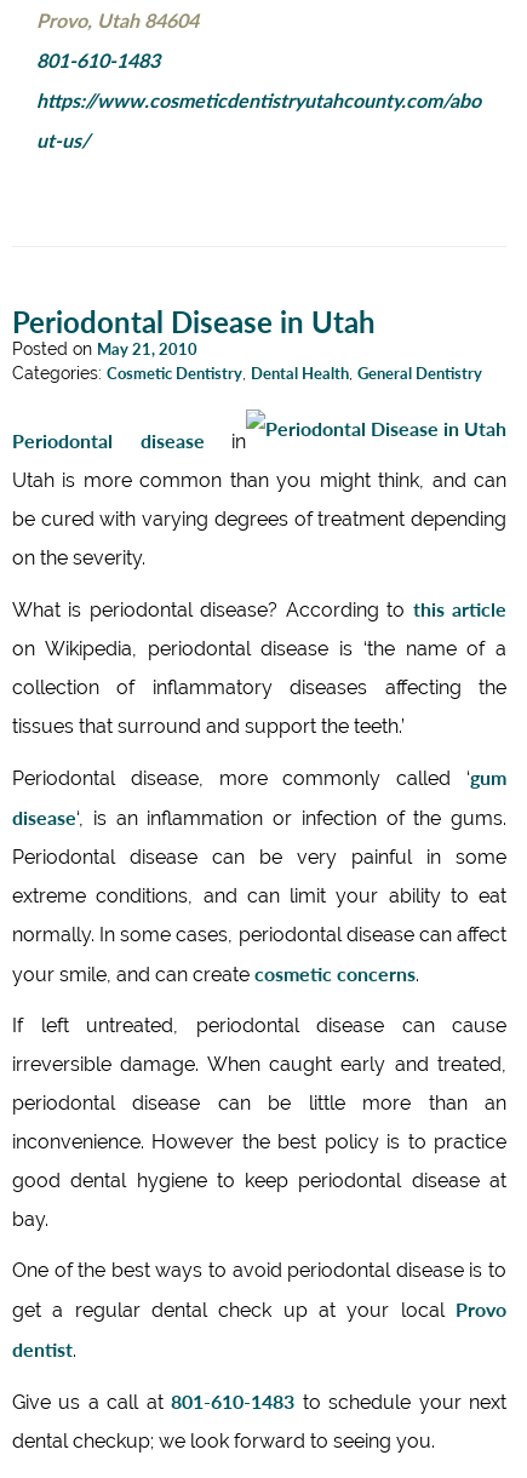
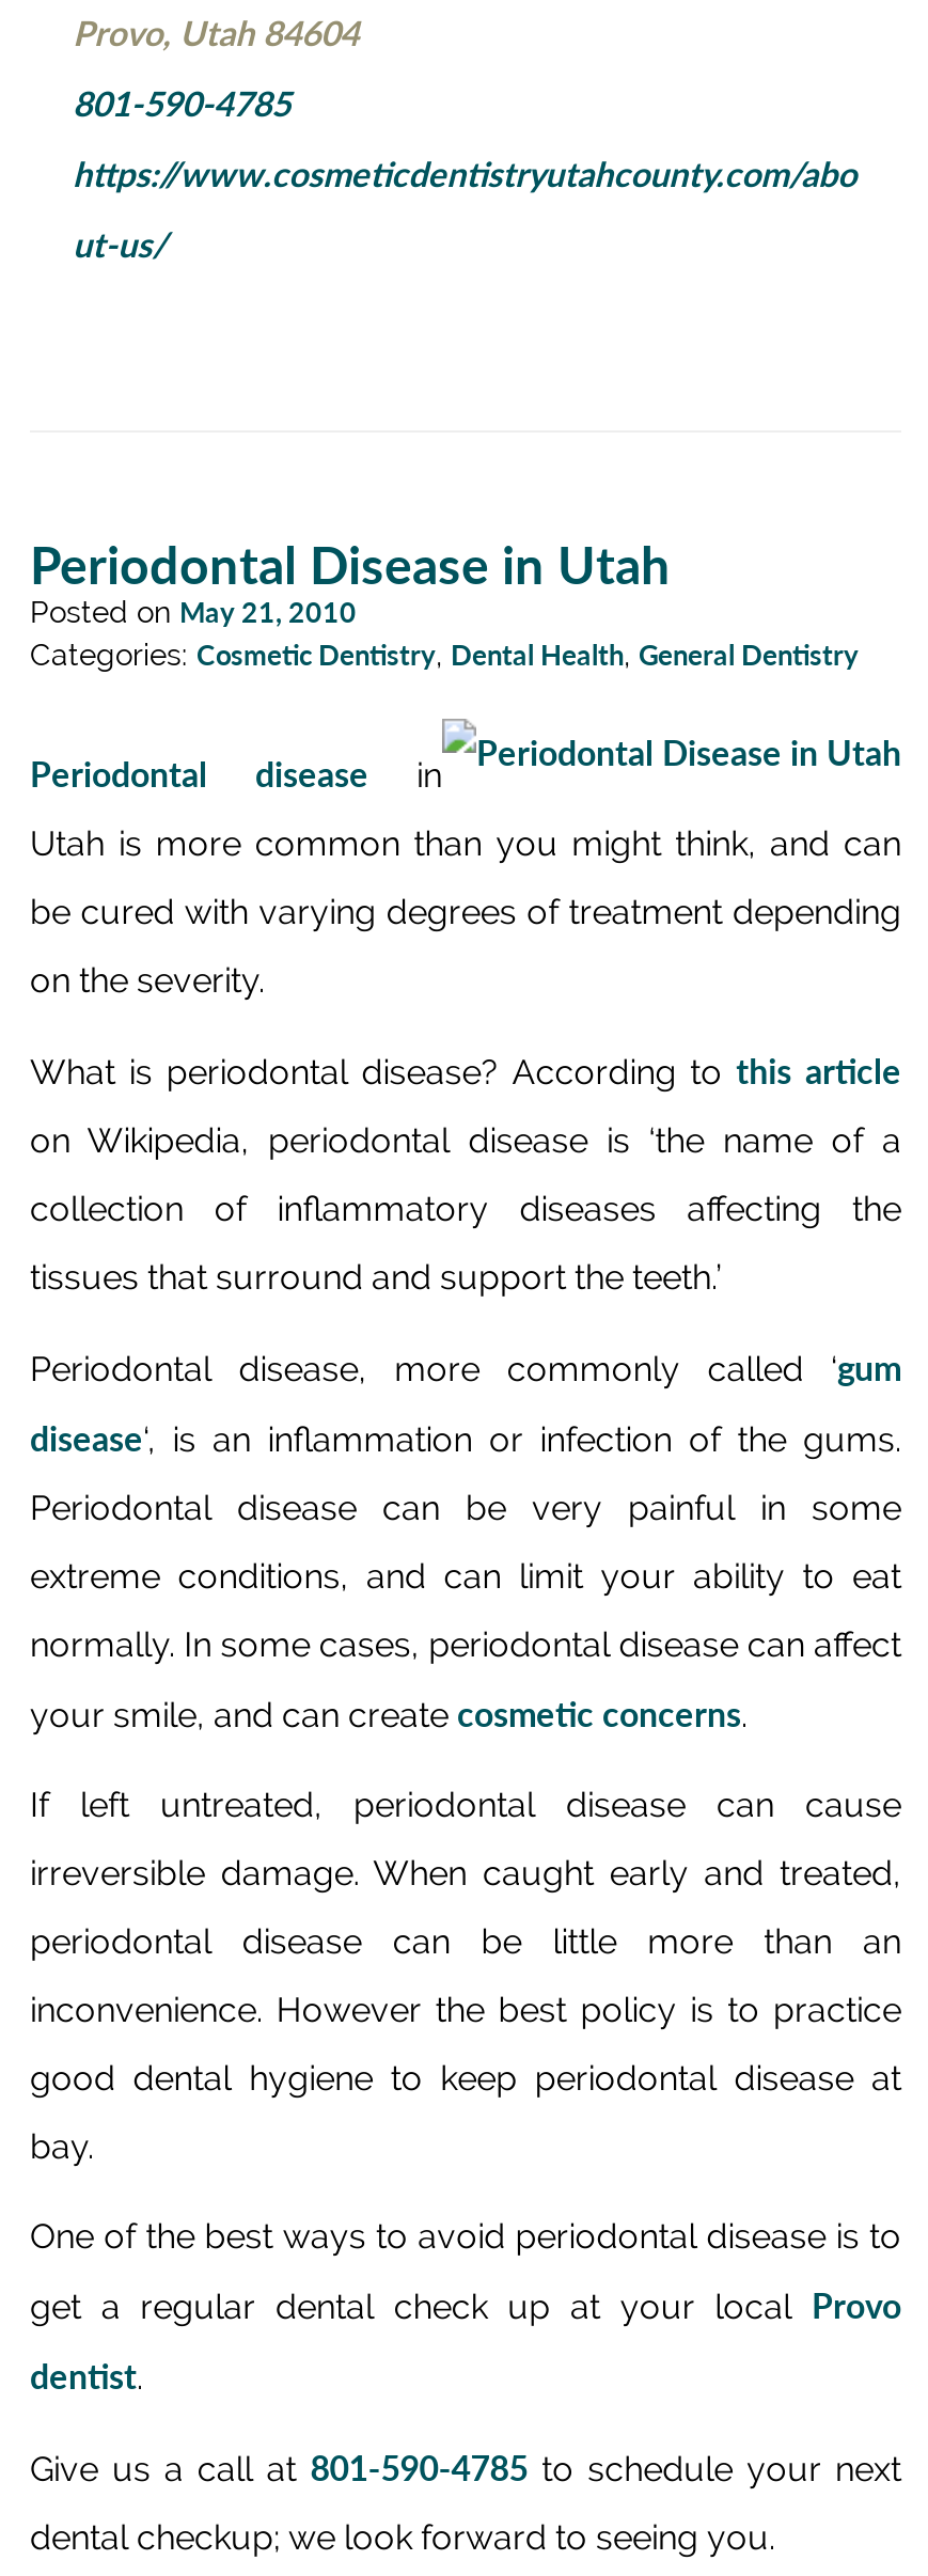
[36,48,160,71] 801-610-1483 -> [73,82,290,123] 801-590-4785
[12,1390,506,1414] Give us a call at 801-610-1483 to schedule your next -> [30,2447,901,2489] Give us a call at 801-590-4785 to schedule your next

